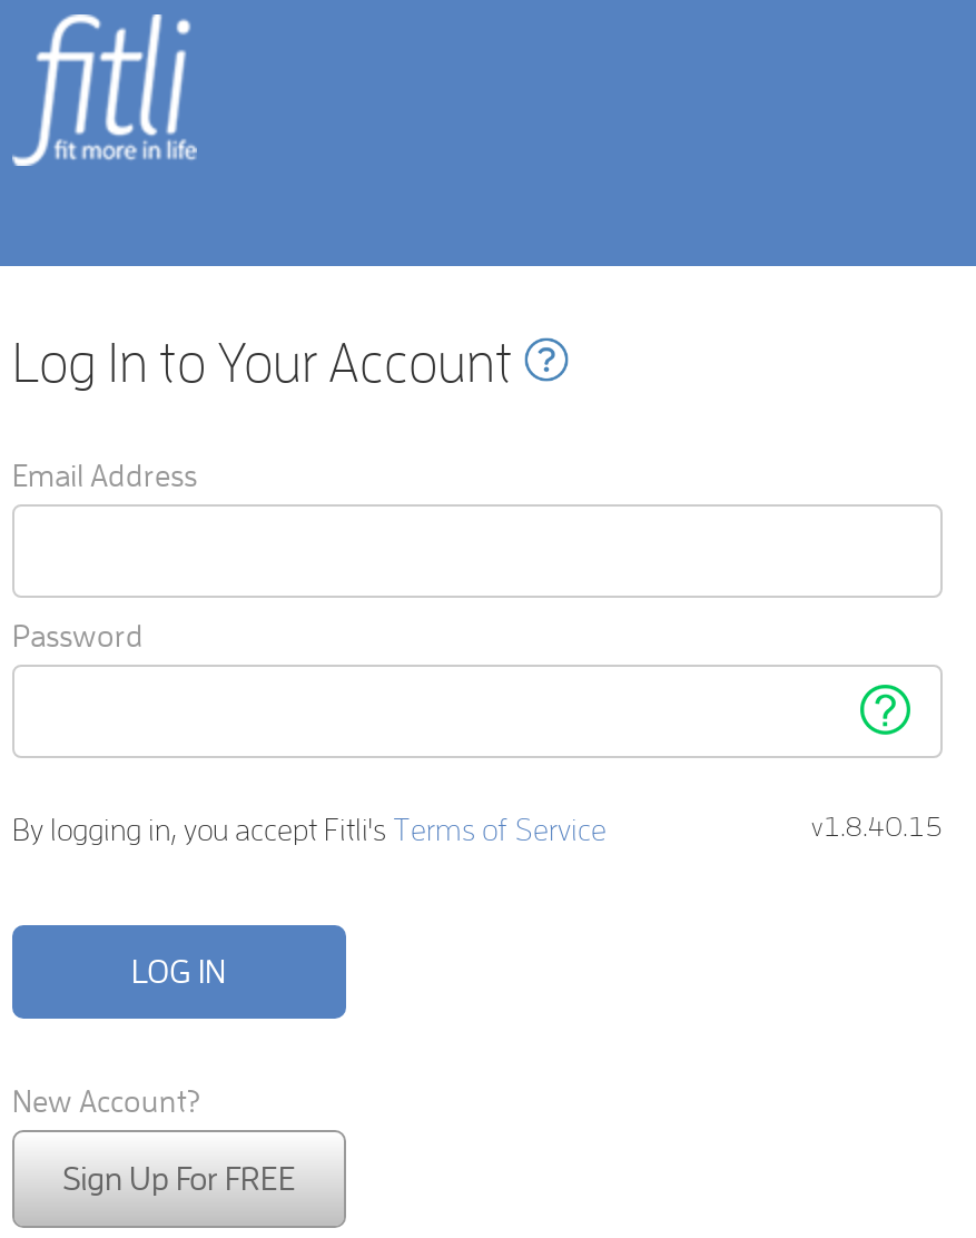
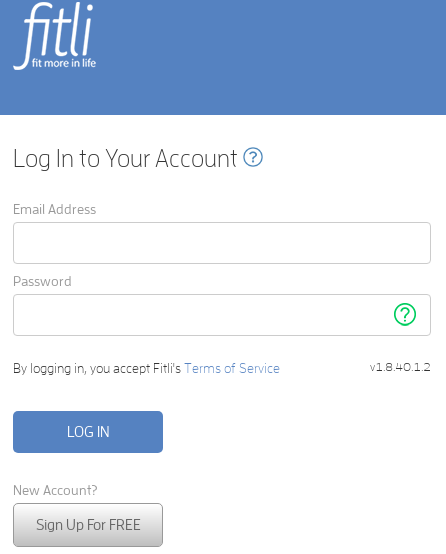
[811,812,943,843] v1.8.40.15 -> [370,360,431,374] v1.8.40.1.2

